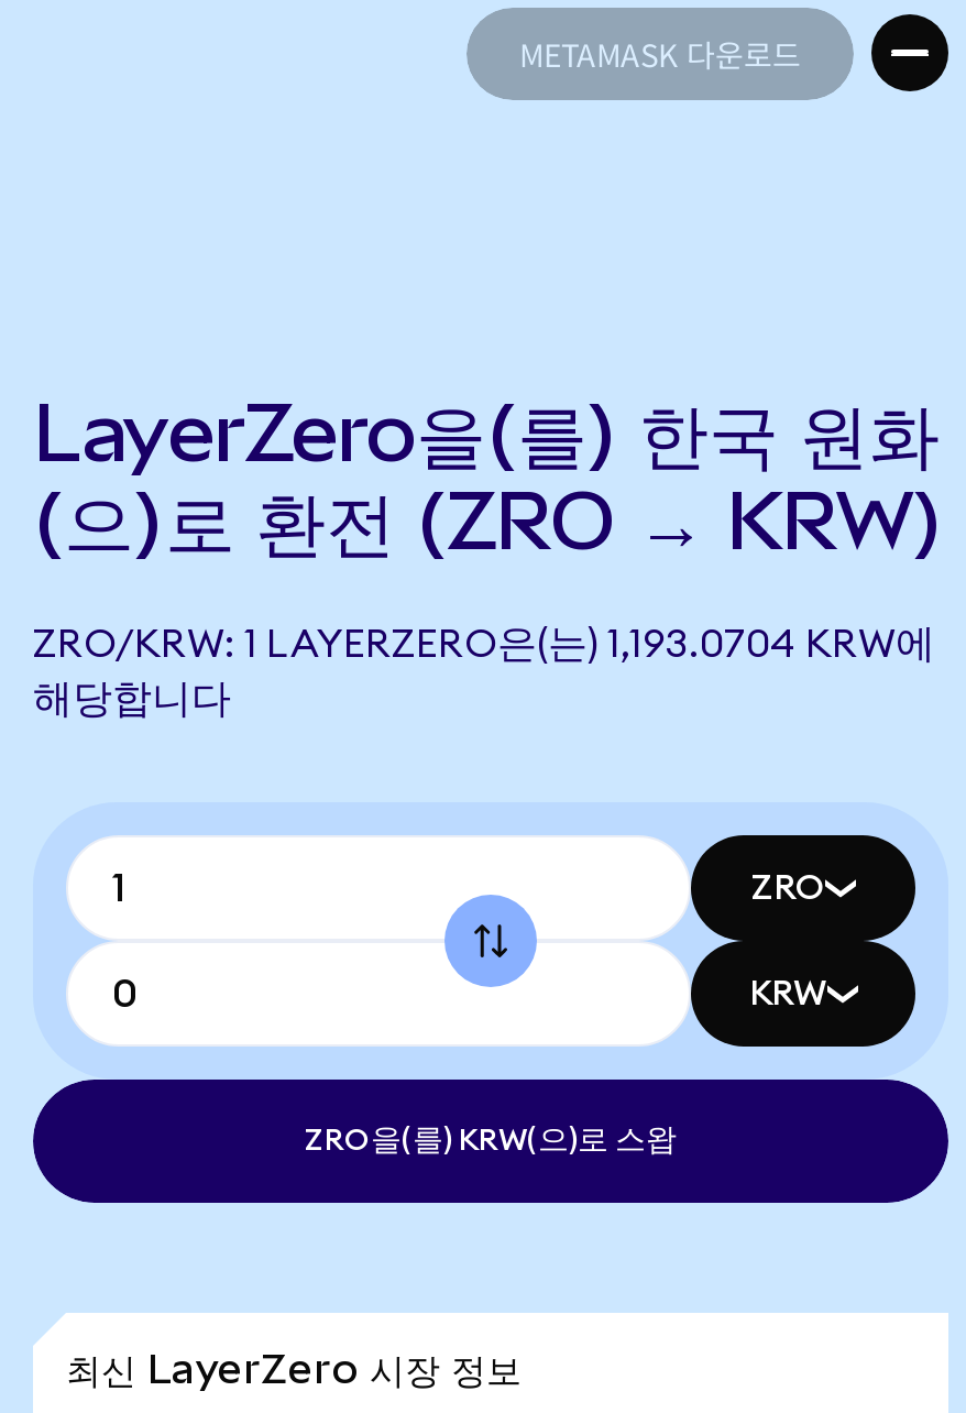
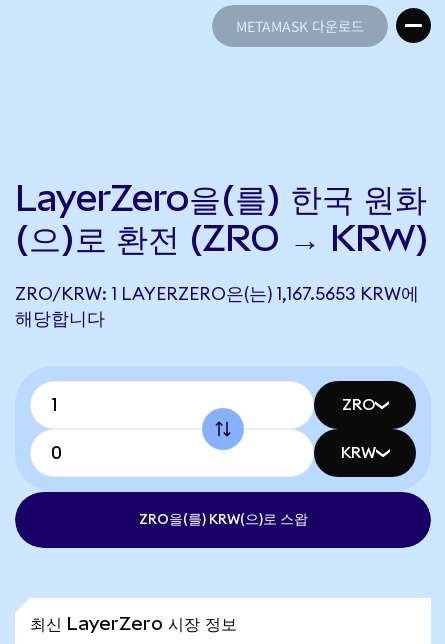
[33,624,935,664] ZRO/KRW: 1 LAYERZERO은(는) 1,193.0704 KRW에 -> [15,285,419,303] ZRO/KRW: 1 LAYERZERO은(는) 1,167.5653 KRW에

